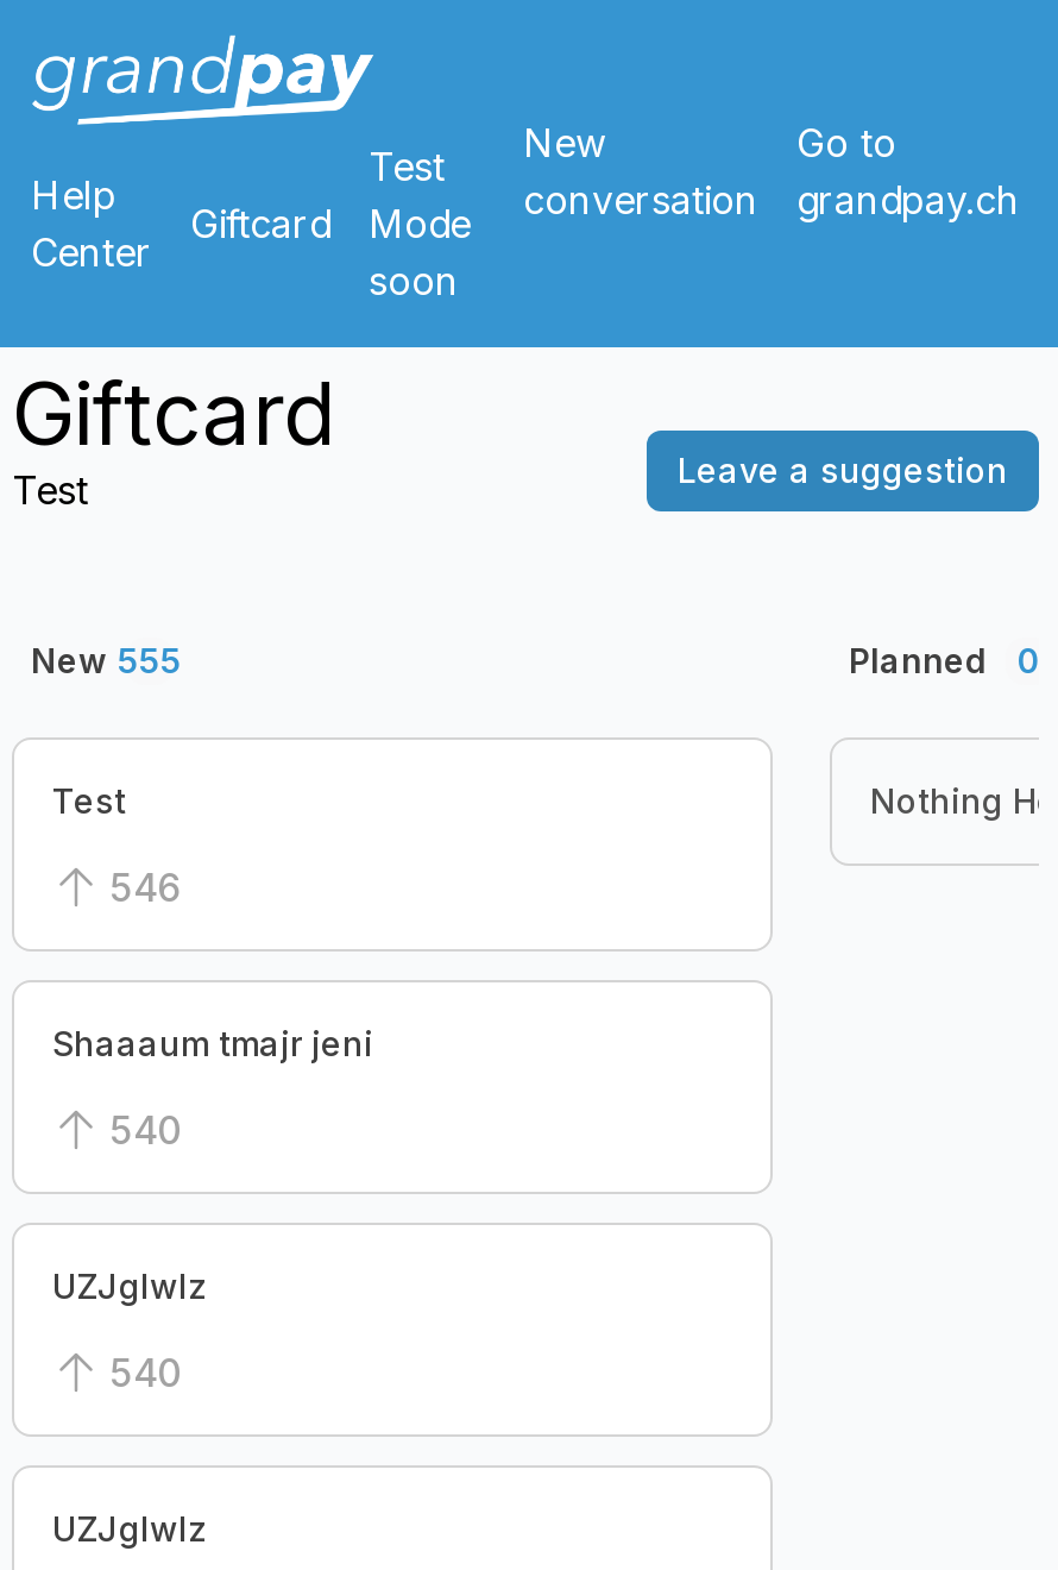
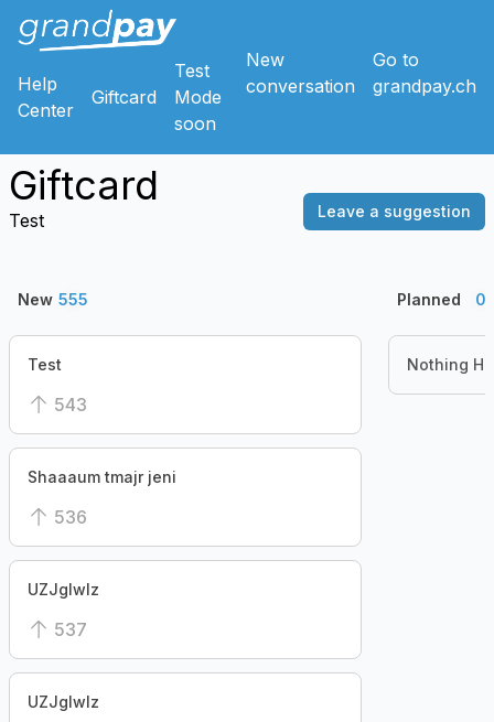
[109,863,181,911] 546 -> [54,394,87,416] 543
[109,1106,183,1154] 540 -> [54,506,87,528] 536
[109,1349,183,1396] 540 -> [54,618,87,640] 537

